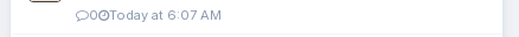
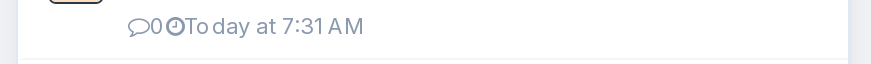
[89,7,222,23] 0 Today at 6:07 AM -> [150,12,364,40] 0 Today at 7:31 AM

